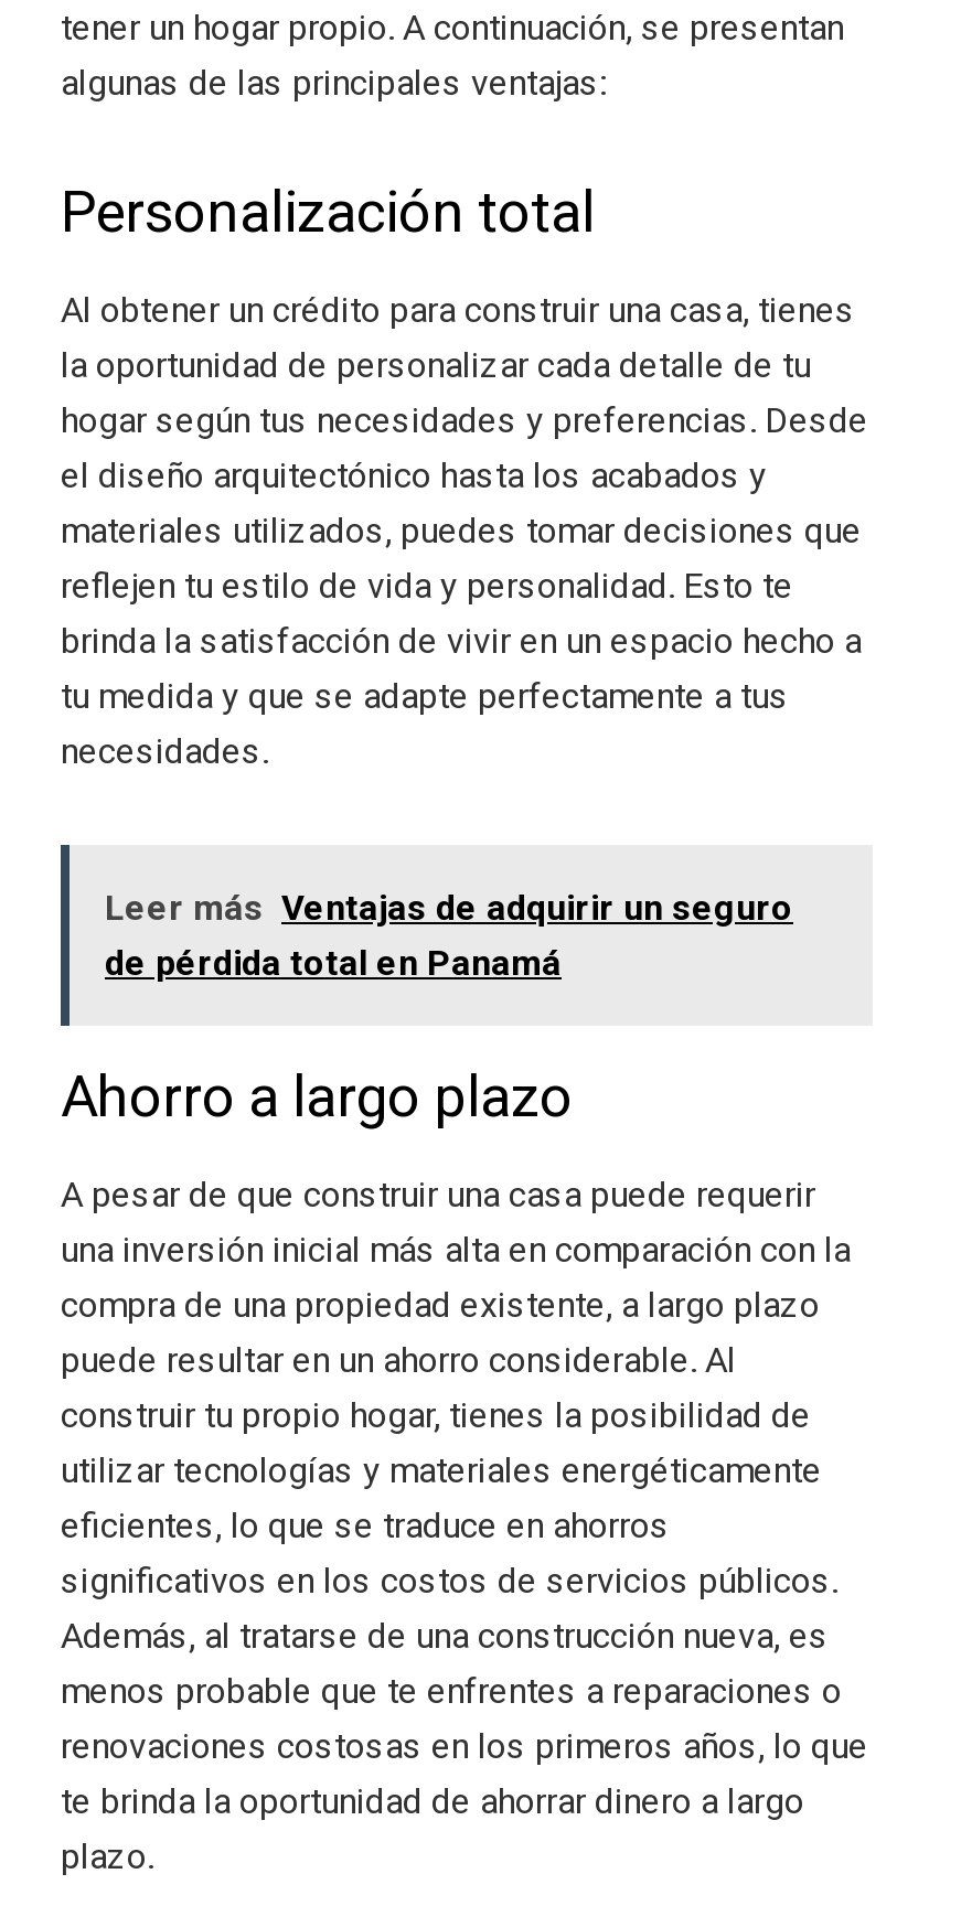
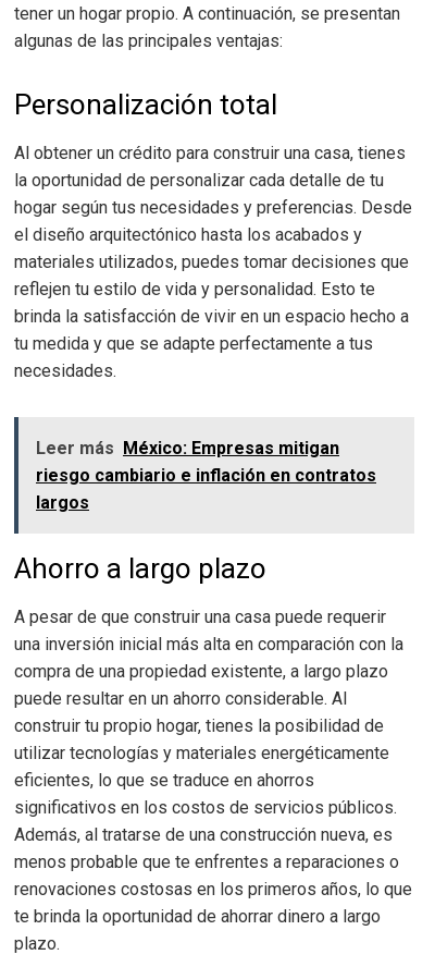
[105,887,793,985] Leer más Ventajas de adquirir un seguro | de pérdida total en Panamá -> [36,438,376,513] Leer más México: Empresas mitigan | riesgo cambiario e inflación en contratos | largos

